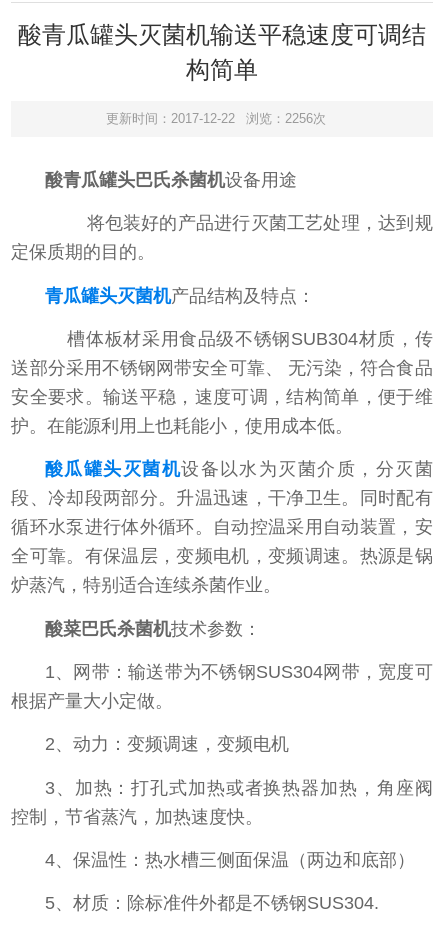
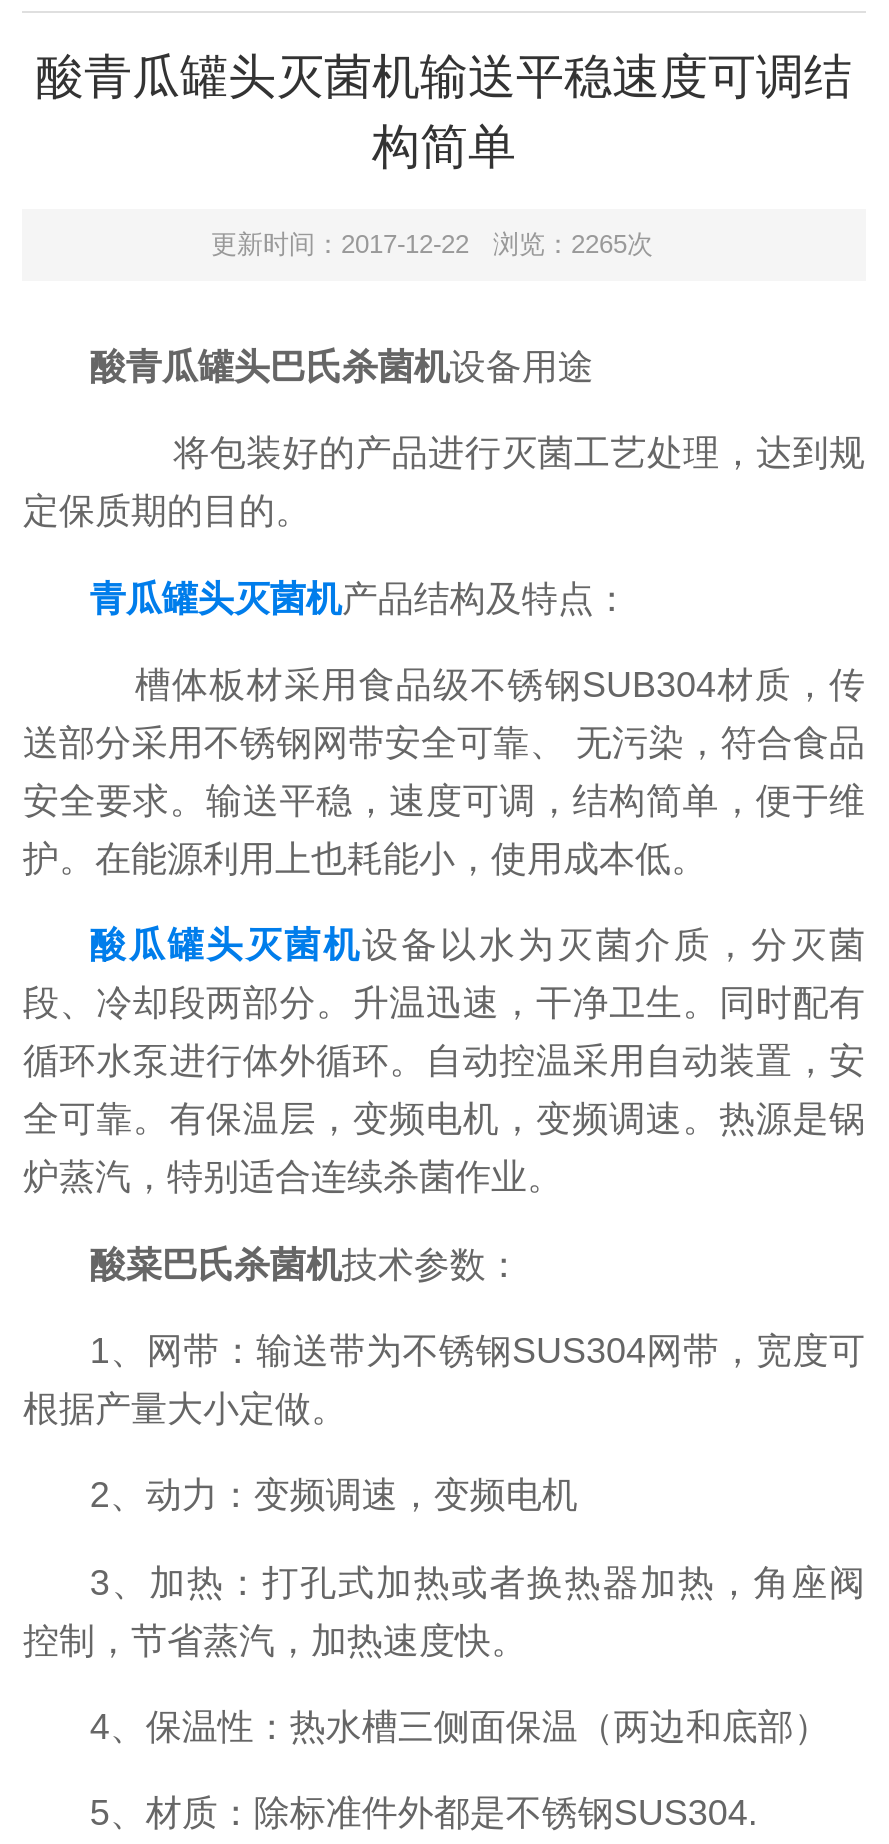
[105,111,326,126] 更新时间：2017-12-22 浏览：2256次 -> [211,230,653,260] 更新时间：2017-12-22 浏览：2265次

